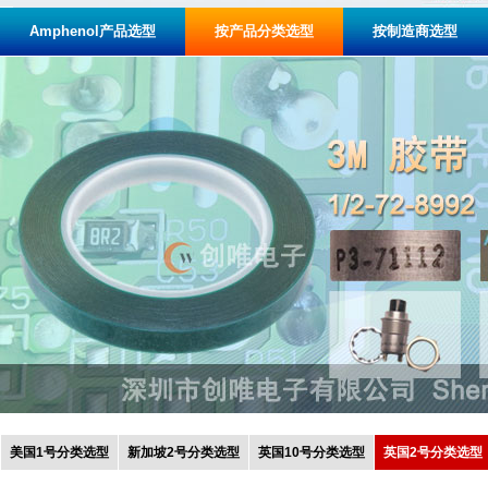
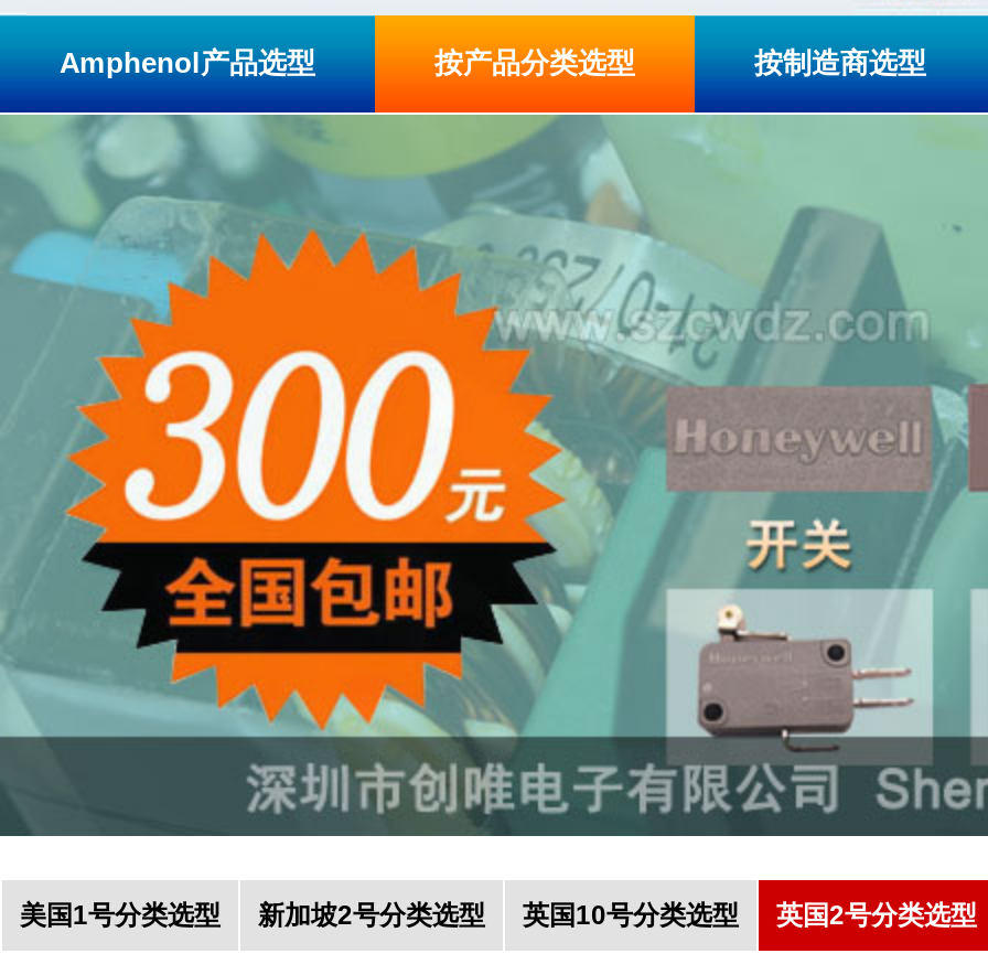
[3,56,485,413] [image] -> [7,113,981,834] [image]

